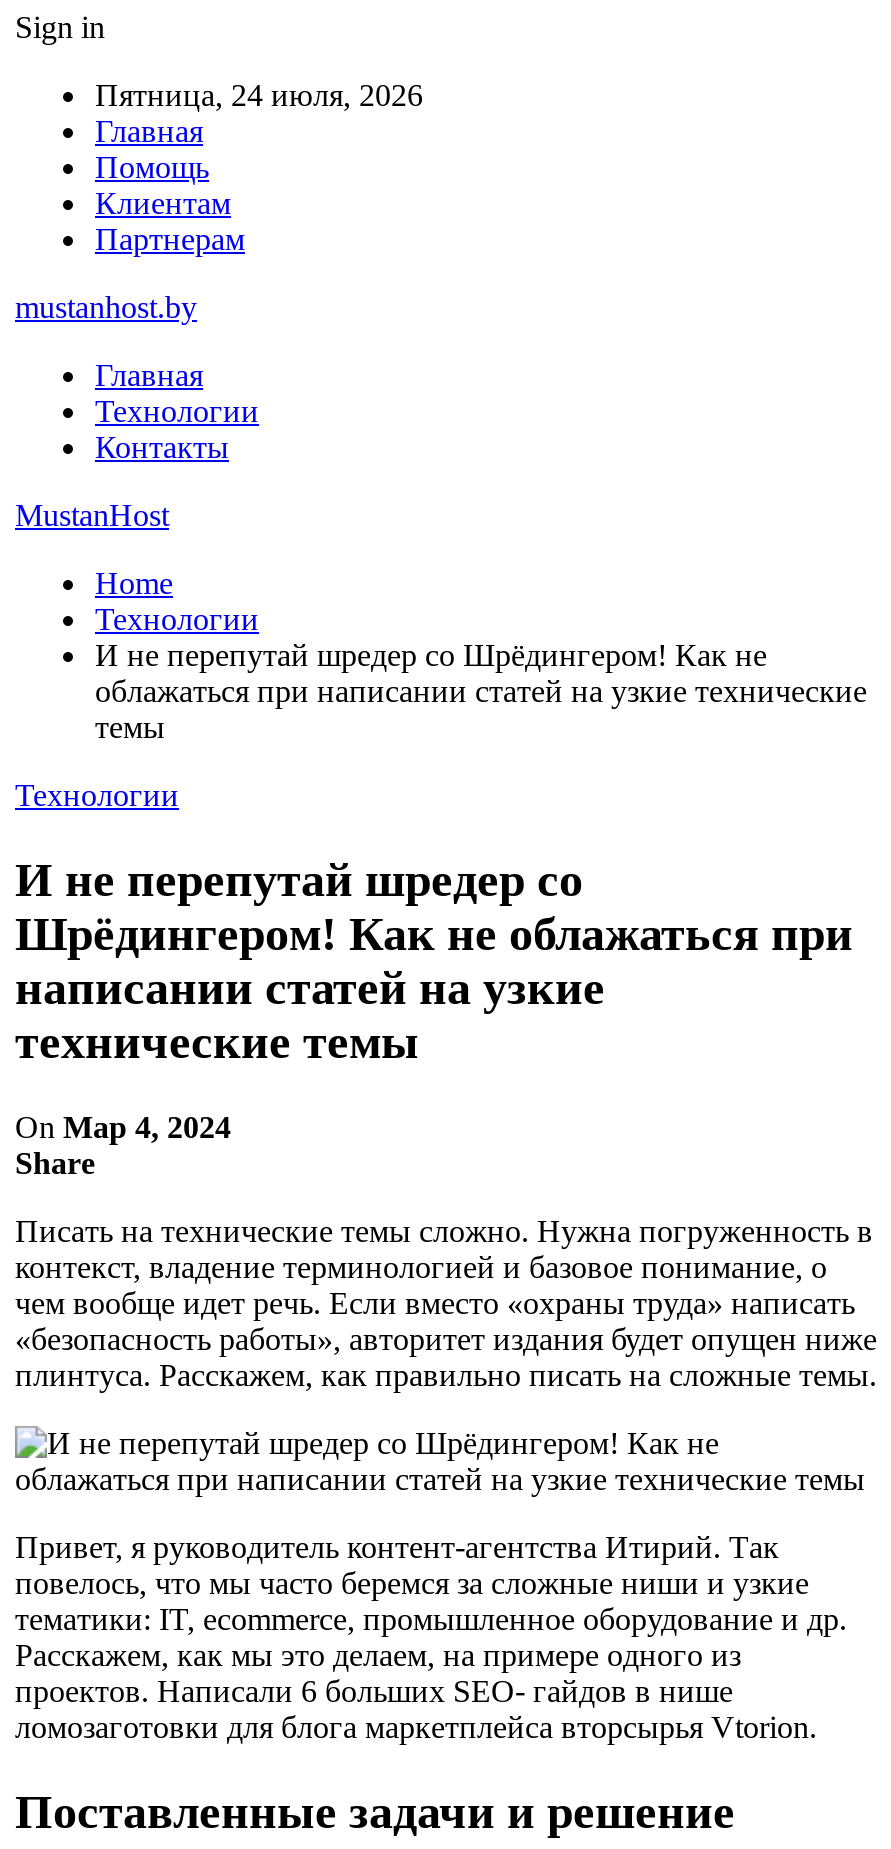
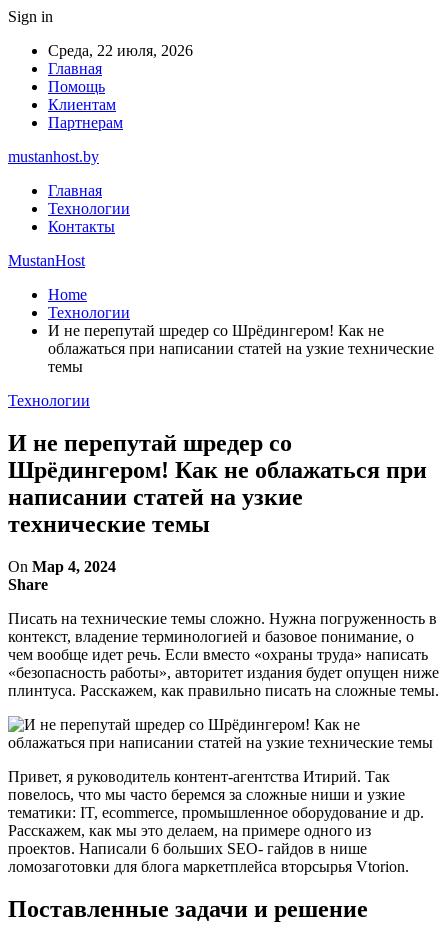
[95,78,423,112] Пятница, 24 июля, 2026 -> [48,42,193,59] Среда, 22 июля, 2026

